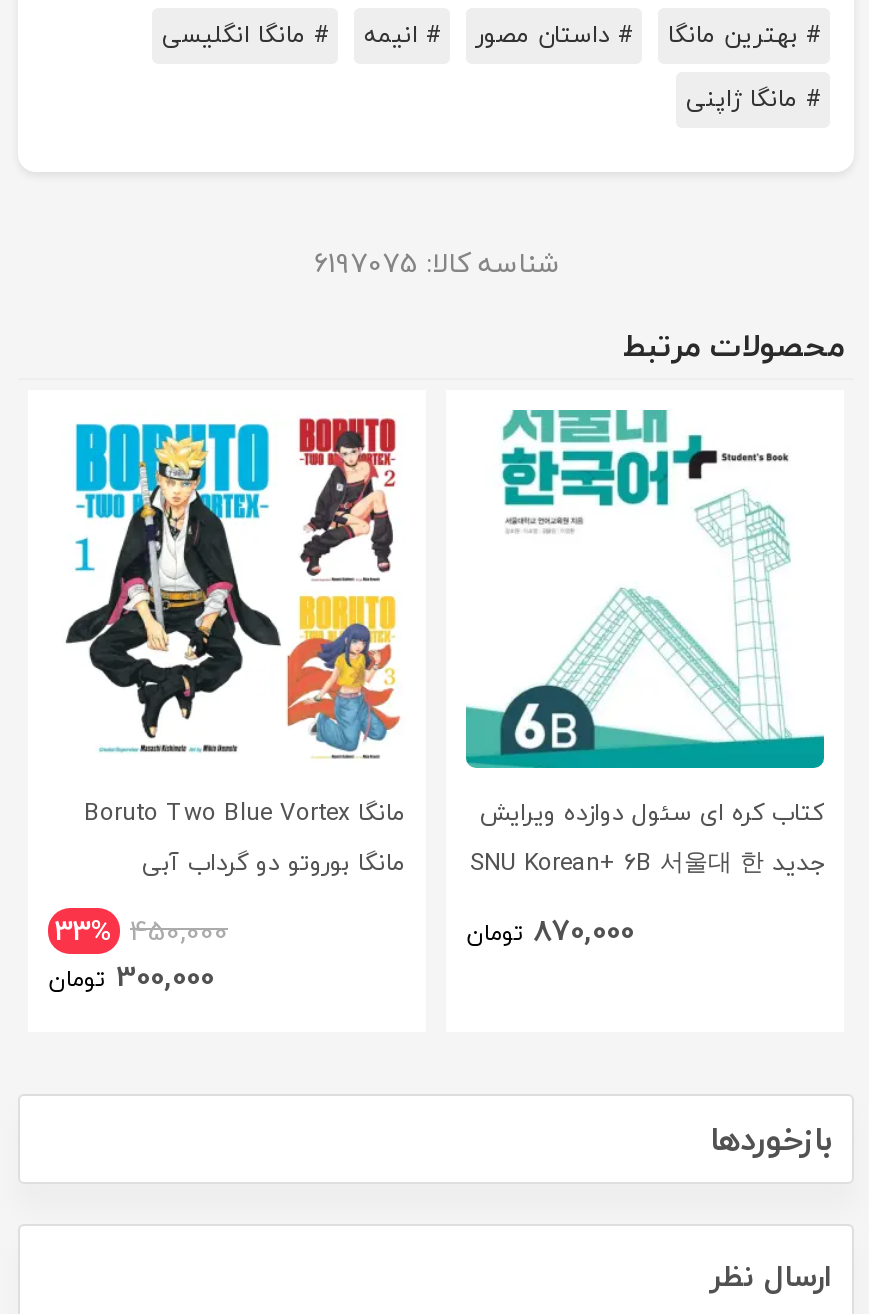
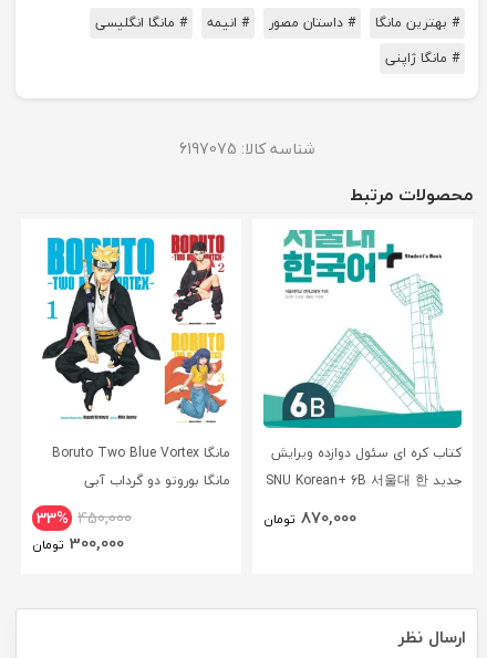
[710,1110,832,1168] بازخوردها -> none

